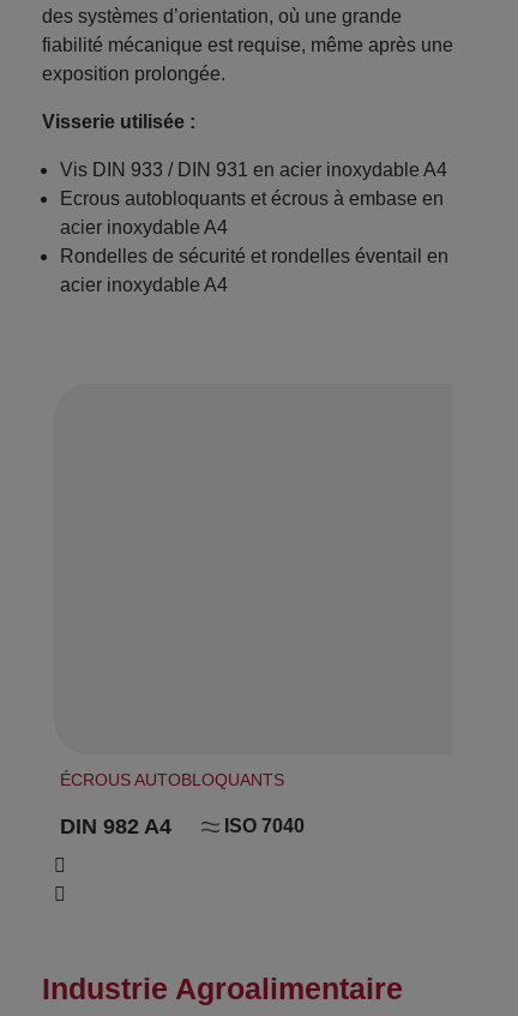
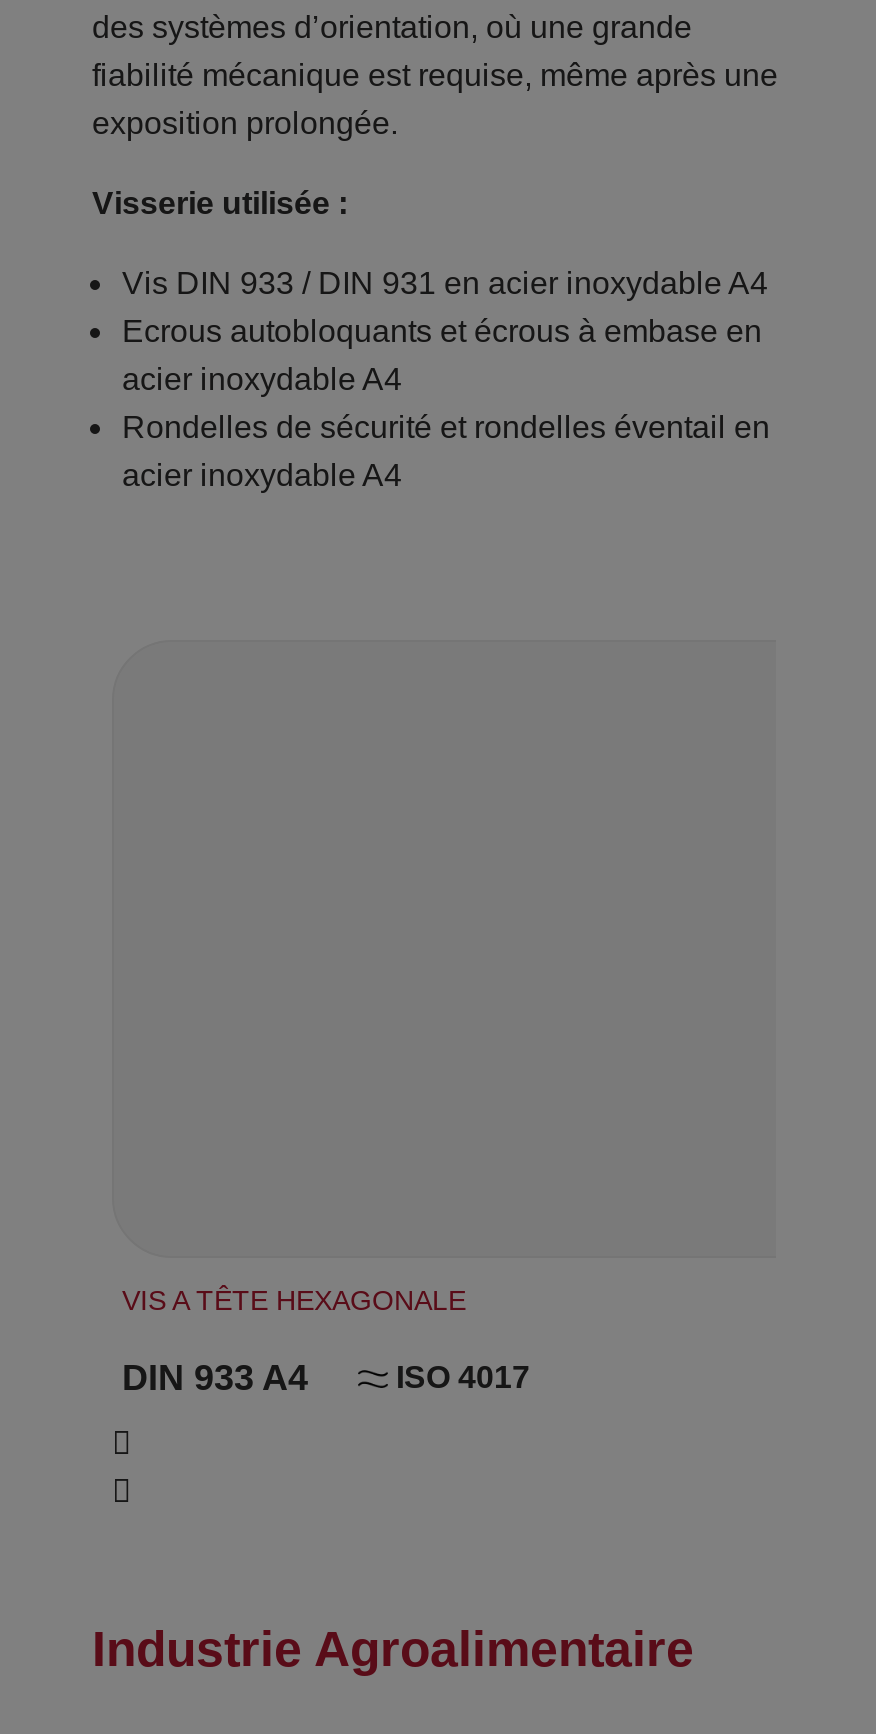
[60,770,284,789] ÉCROUS AUTOBLOQUANTS -> [122,1284,466,1316] VIS A TÊTE HEXAGONALE
[60,814,305,838] DIN 982 A4 | ISO 7040 -> [122,1358,530,1398] DIN 933 A4 | ISO 4017

